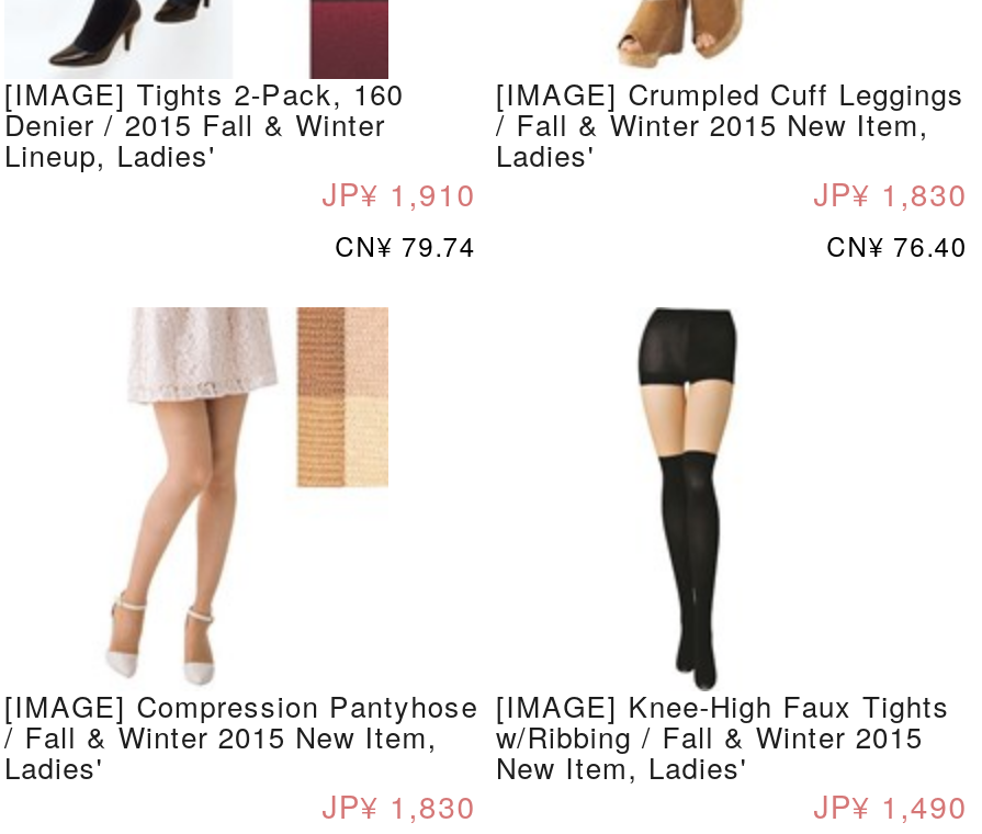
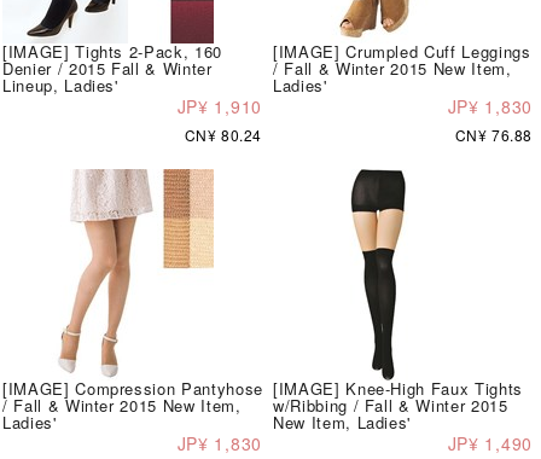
[335,226,476,264] CN¥ 79.74 -> [184,125,262,145] CN¥ 80.24
[826,226,968,264] CN¥ 76.40 -> [455,125,533,145] CN¥ 76.88

